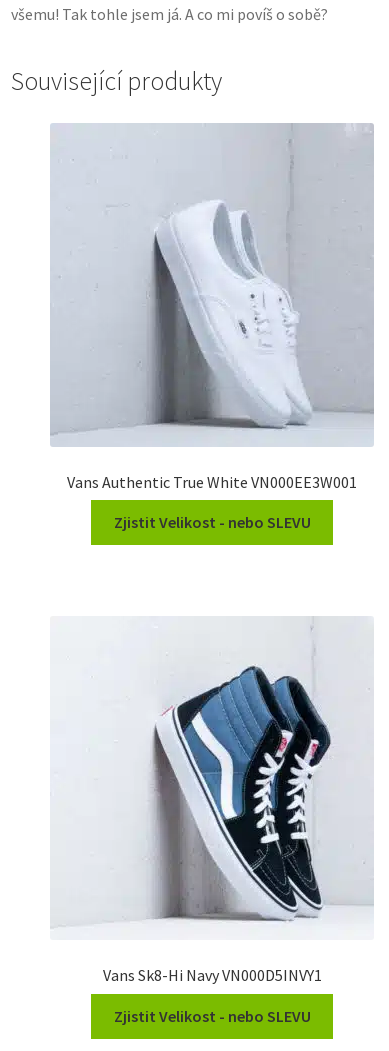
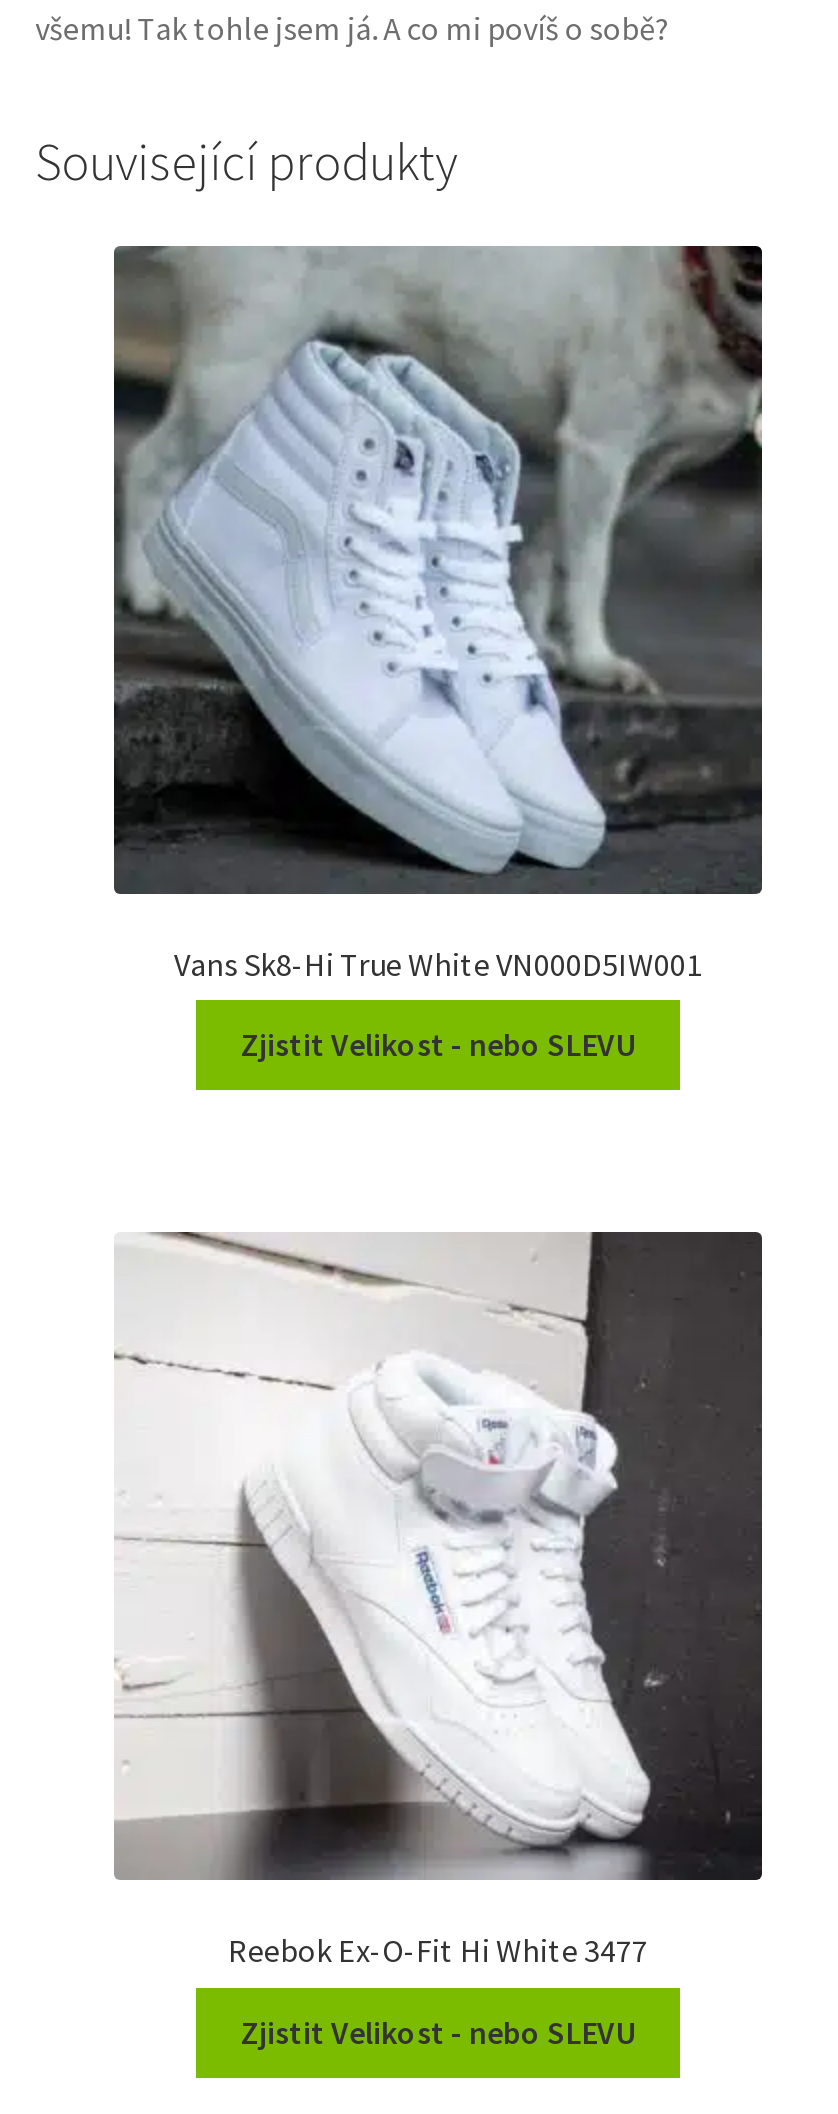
[50,123,374,491] [image] | Vans Authentic True White VN000EE3W001 -> [112,244,764,983] [image] | Vans Sk8-Hi True White VN000D5IW001
[51,616,374,985] [image] | Vans Sk8-Hi Navy VN000D5INVY1 -> [114,1230,764,1971] [image] | Reebok Ex-O-Fit Hi White 3477

